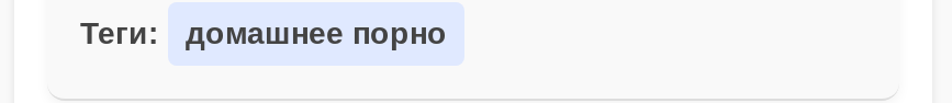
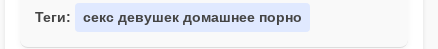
[186,16,447,51] домашнее порно -> [83,9,302,25] секс девушек домашнее порно

